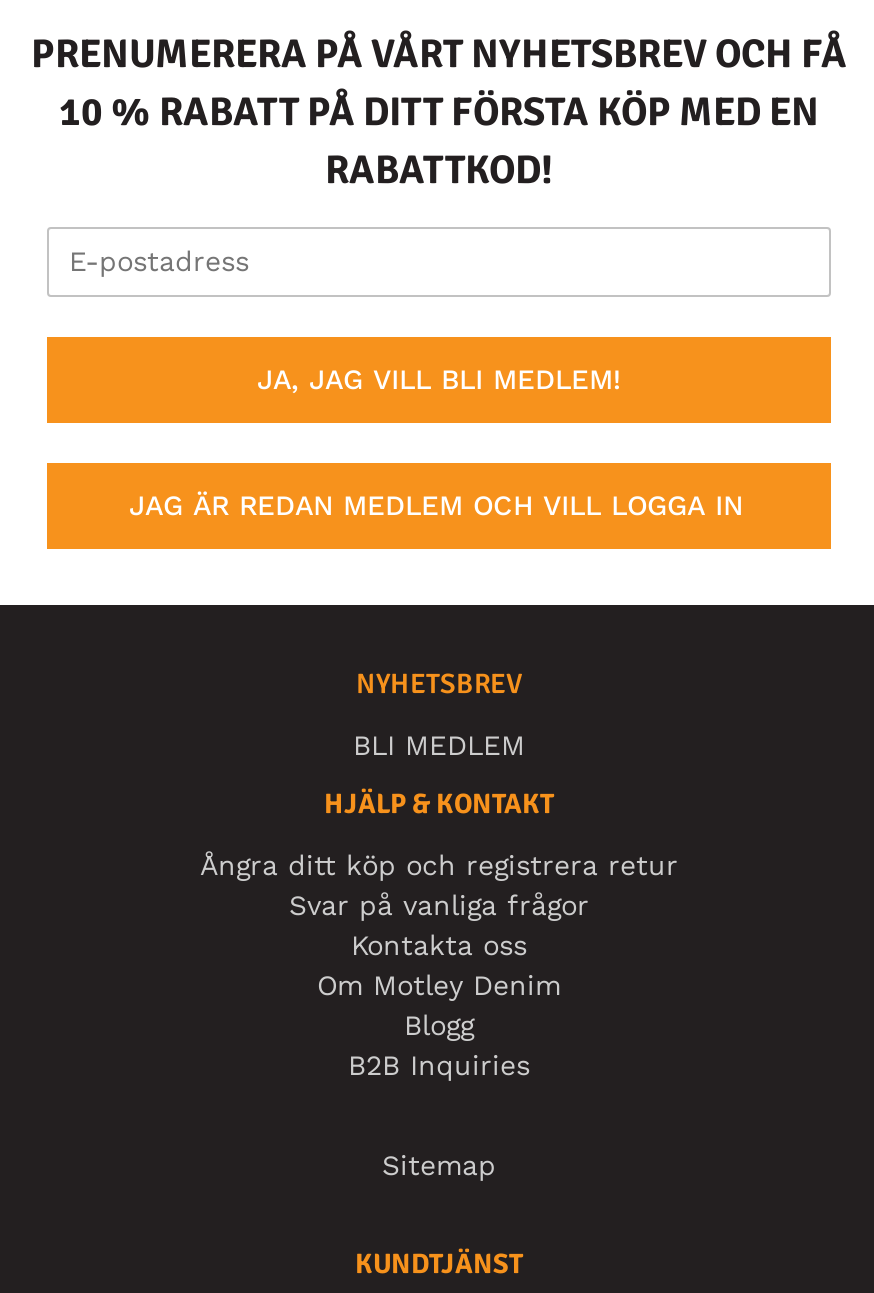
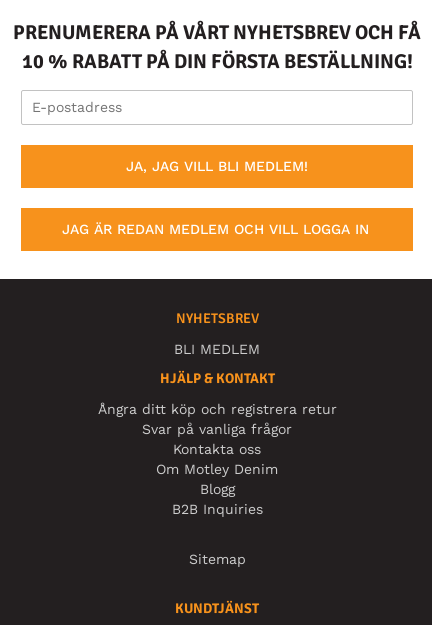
[59,87,819,195] 10 % RABATT PÅ DITT FÖRSTA KÖP MED EN | RABATTKOD! -> [21,49,412,74] 10 % RABATT PÅ DIN FÖRSTA BESTÄLLNING!

